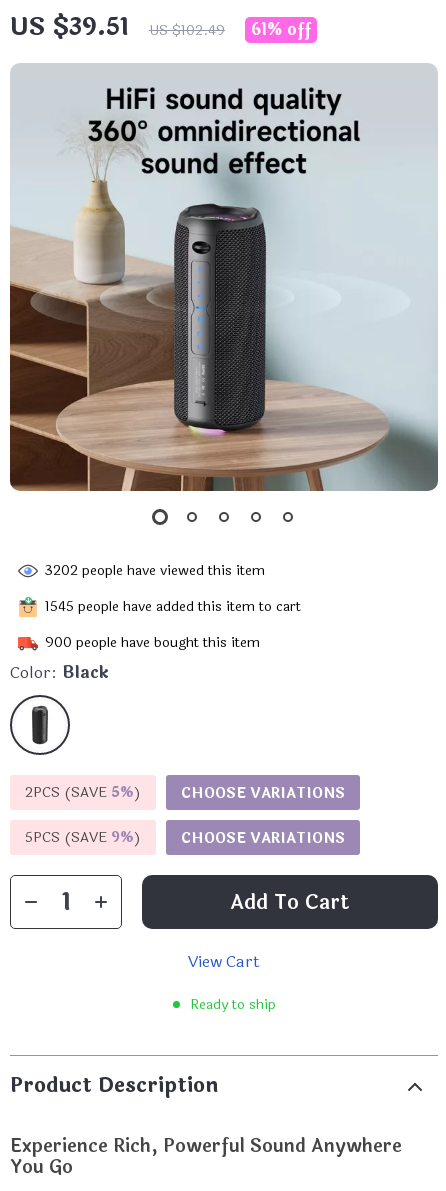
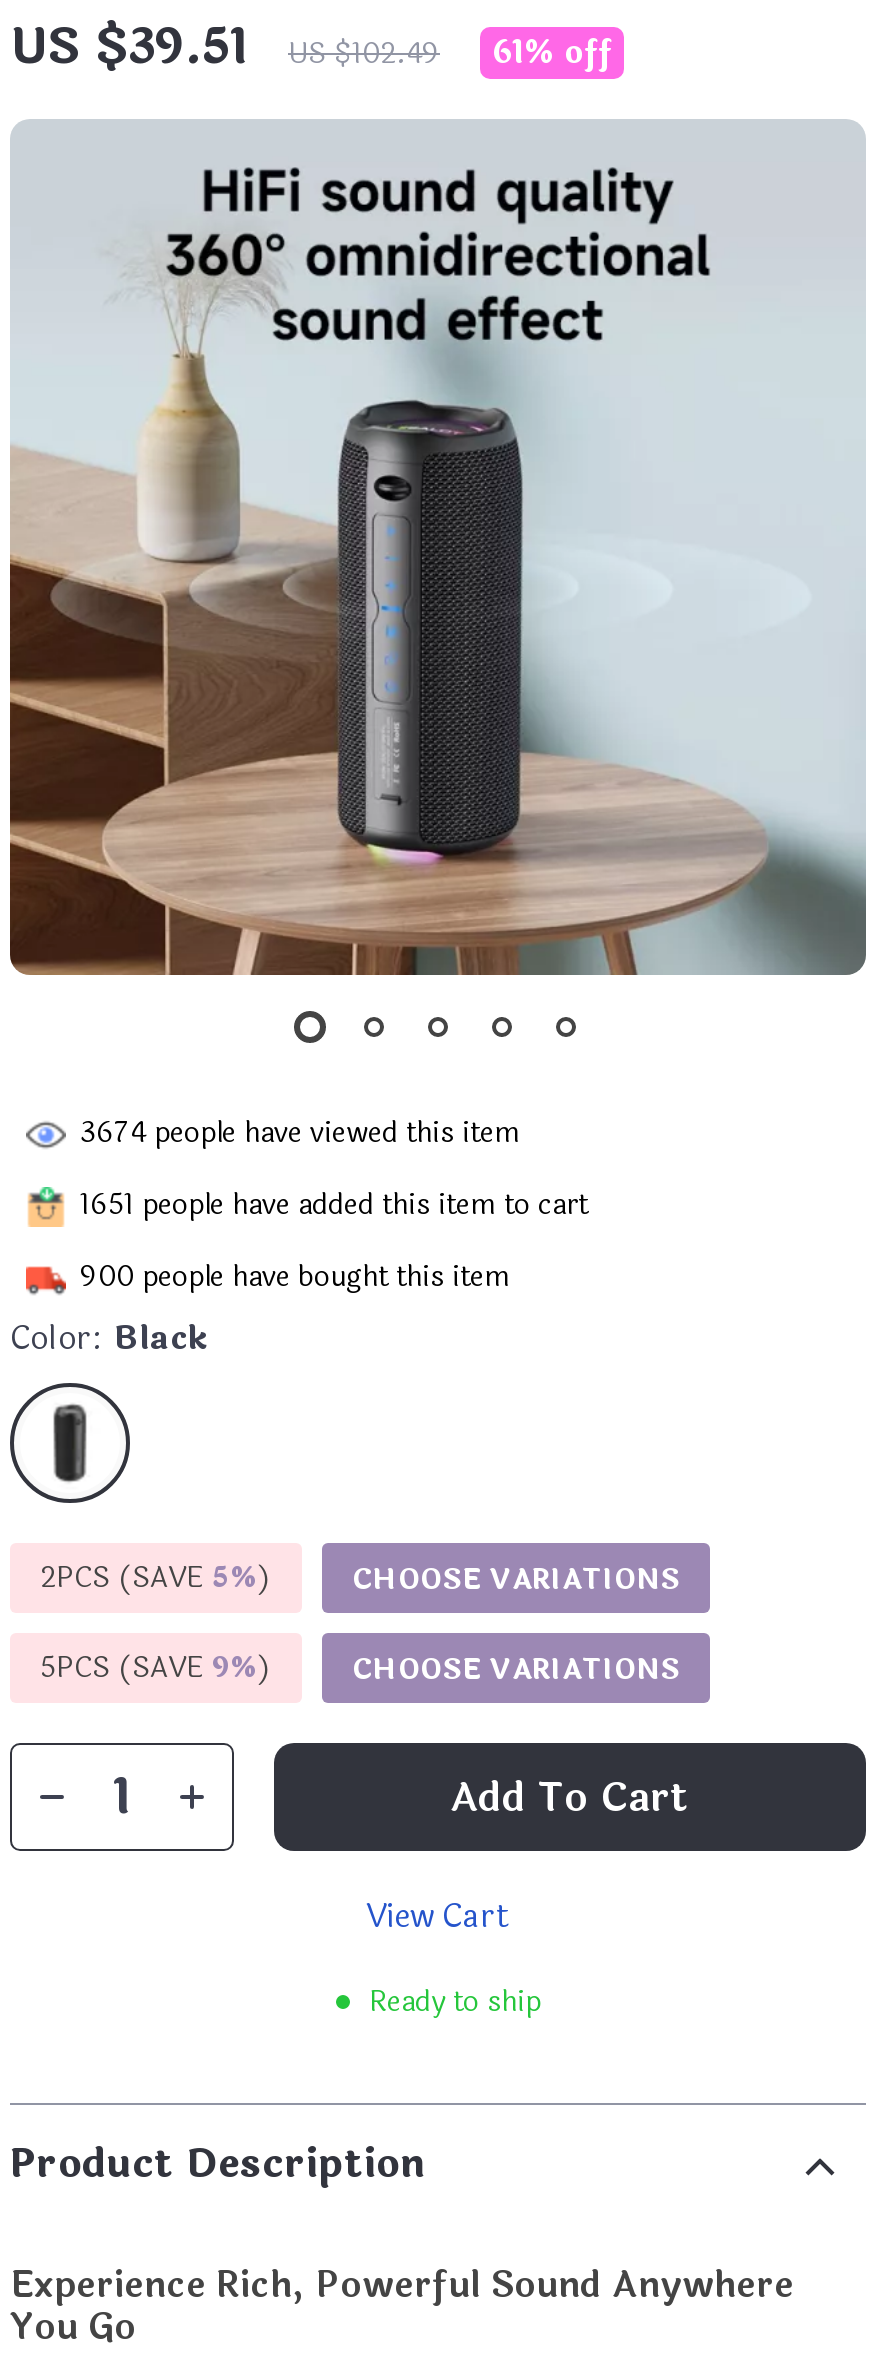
[45,560,265,581] 3202 people have viewed this item -> [80,1112,520,1154] 3674 people have viewed this item
[45,596,301,617] 1545 people have added this item to cart -> [80,1184,588,1226] 1651 people have added this item to cart

